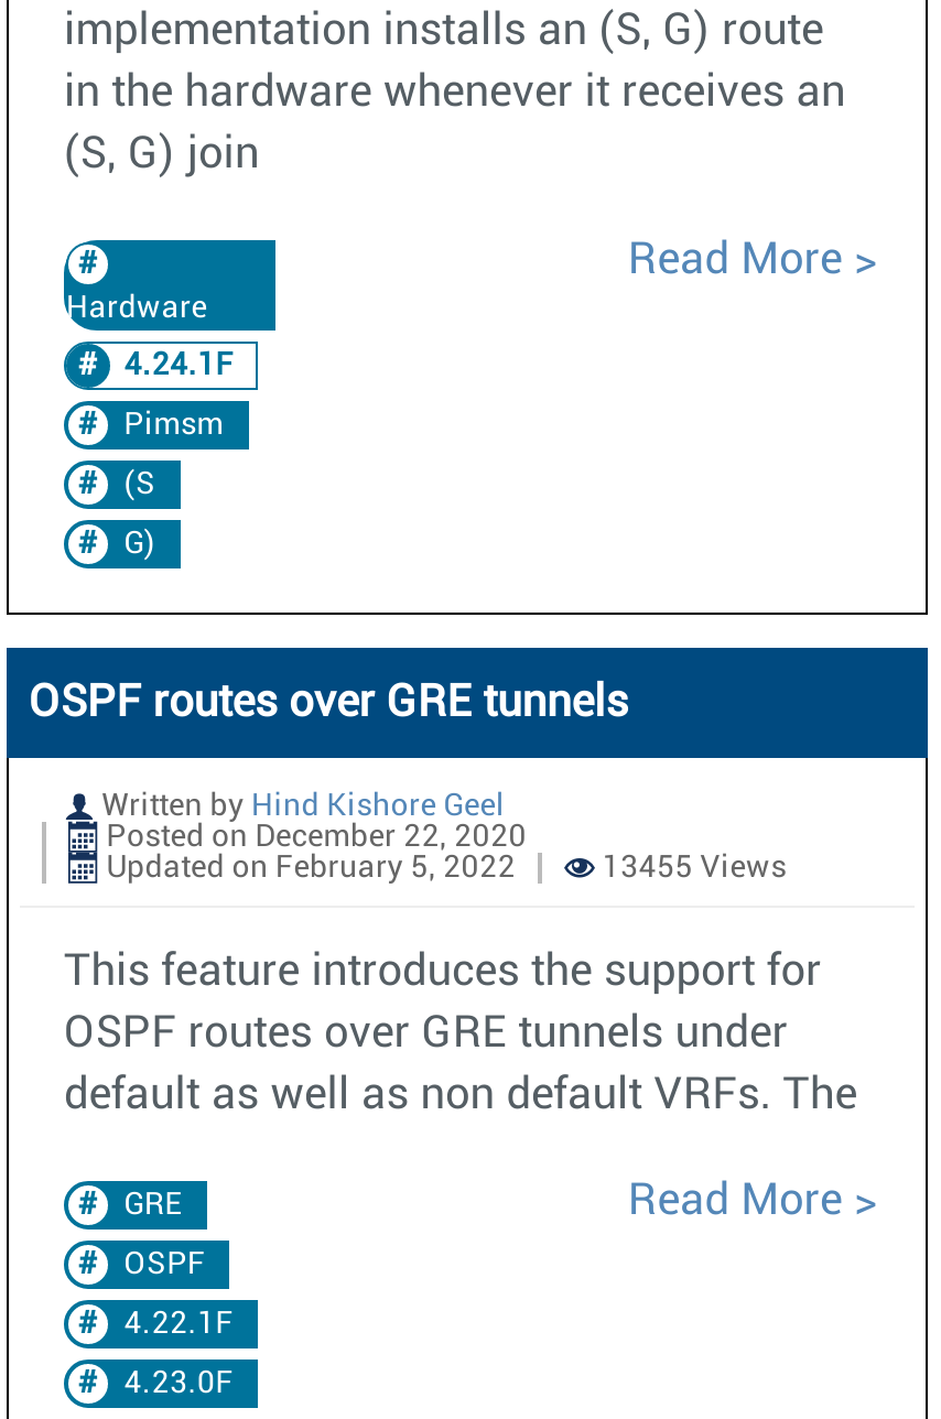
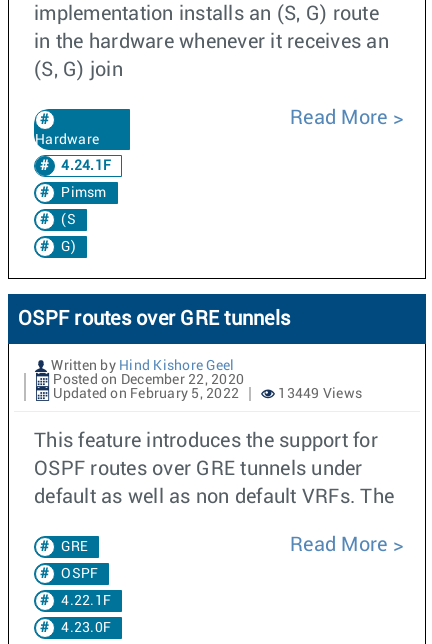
[595,853,787,884] 13455 Views -> [275,387,362,401] 13449 Views

